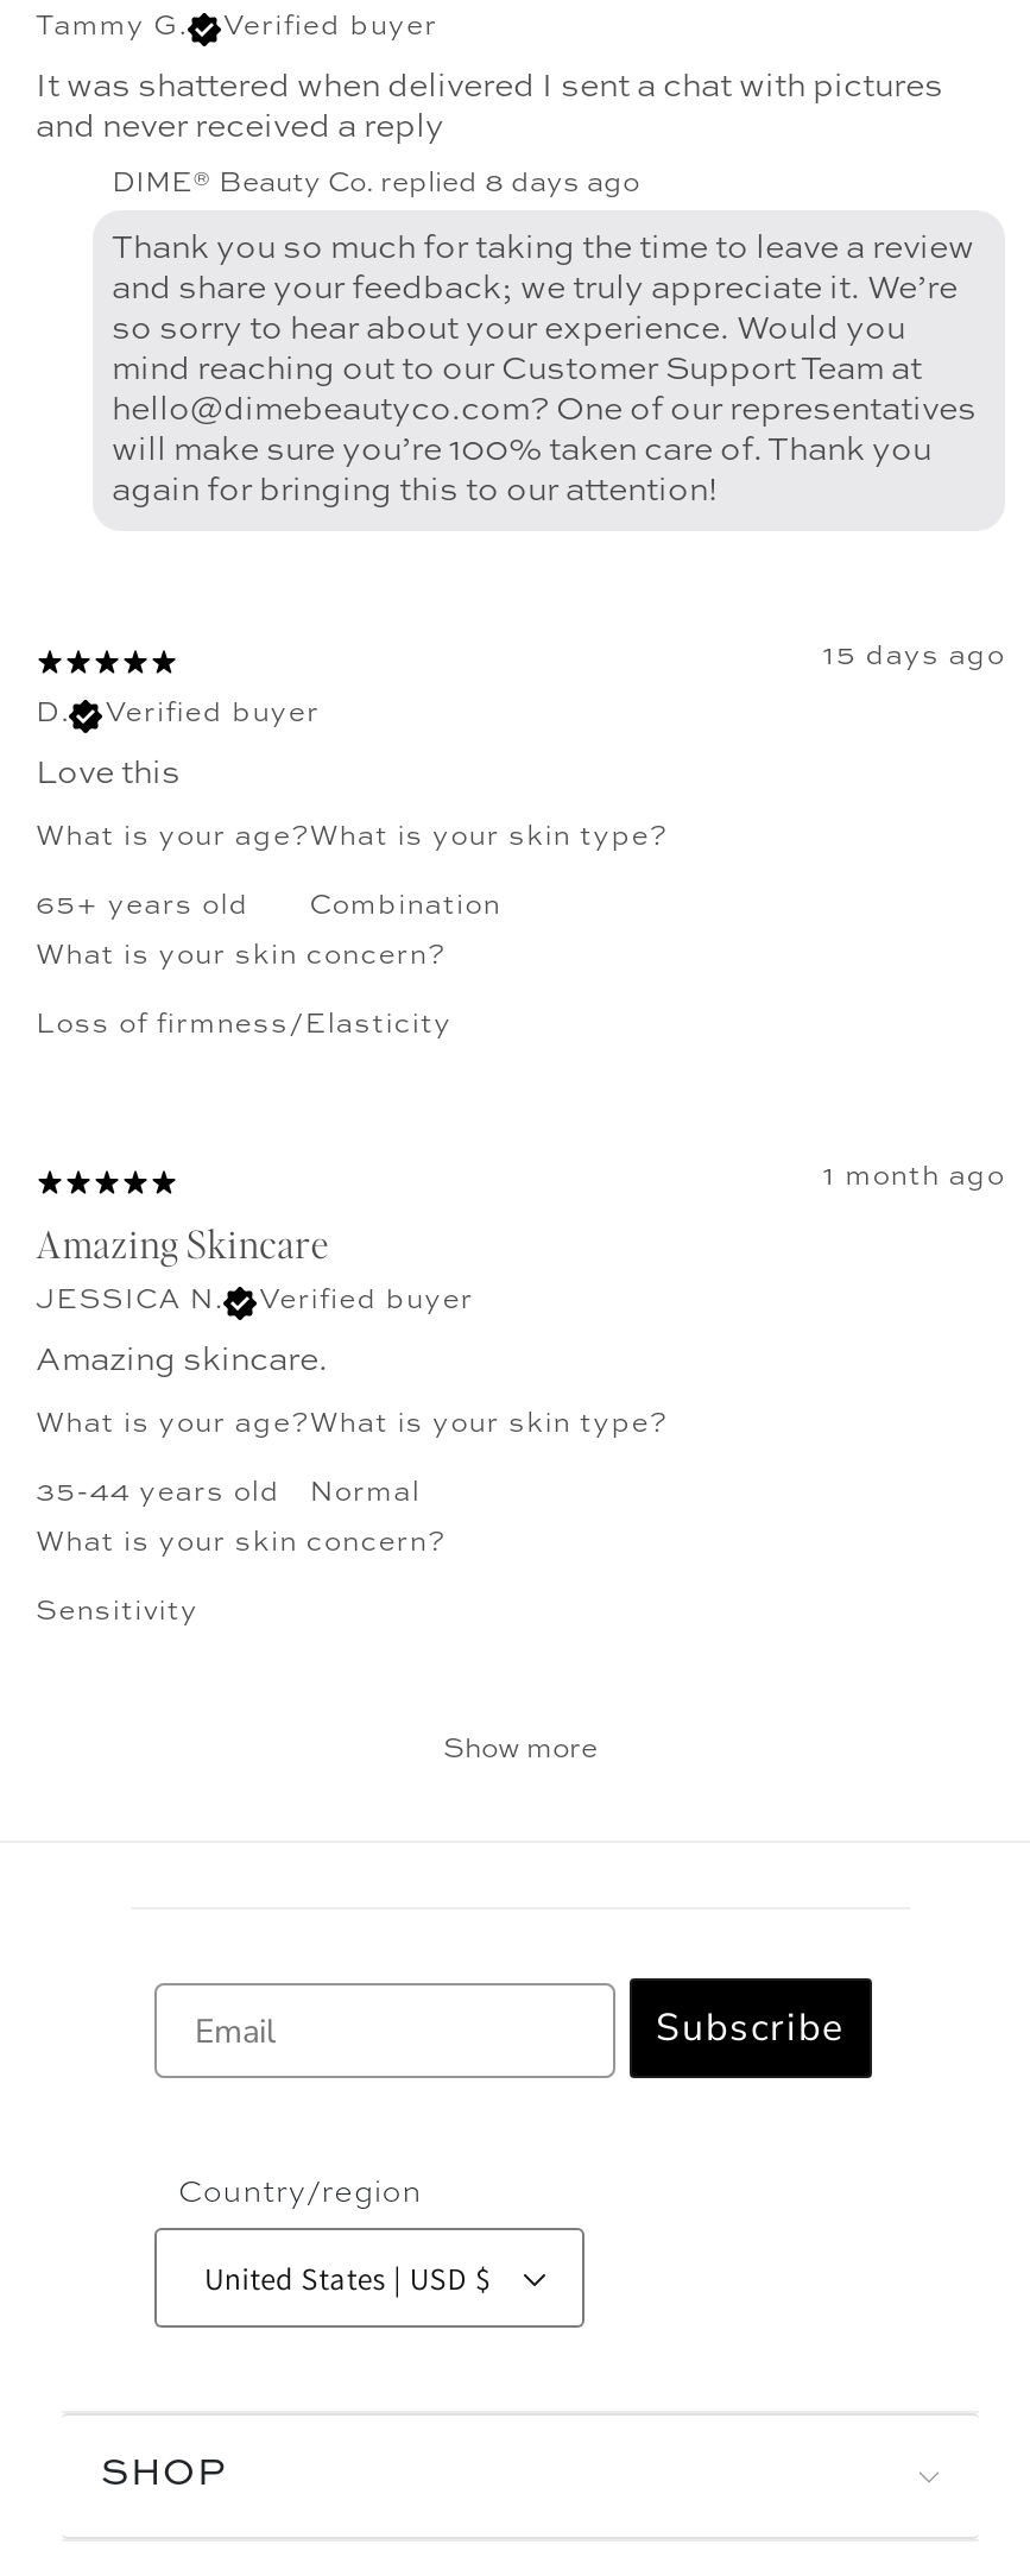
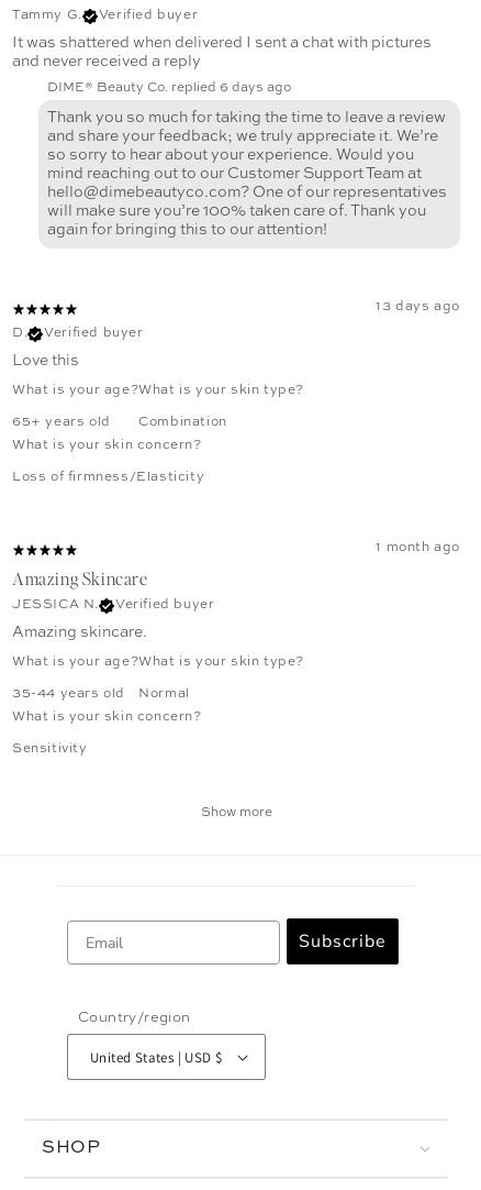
[112,170,639,199] DIME® Beauty Co. replied 8 days ago -> [47,81,291,95] DIME® Beauty Co. replied 6 days ago
[823,643,1005,672] 15 days ago -> [376,300,460,314] 13 days ago

